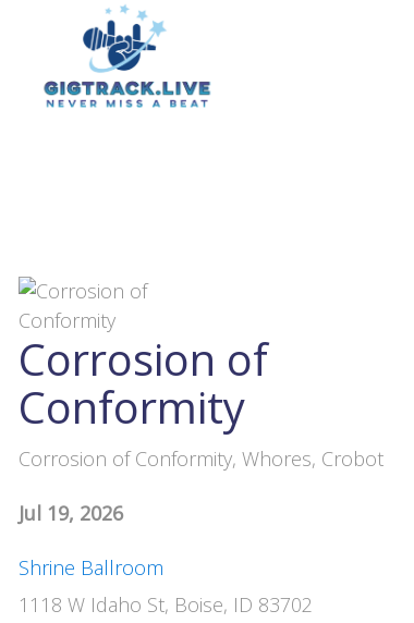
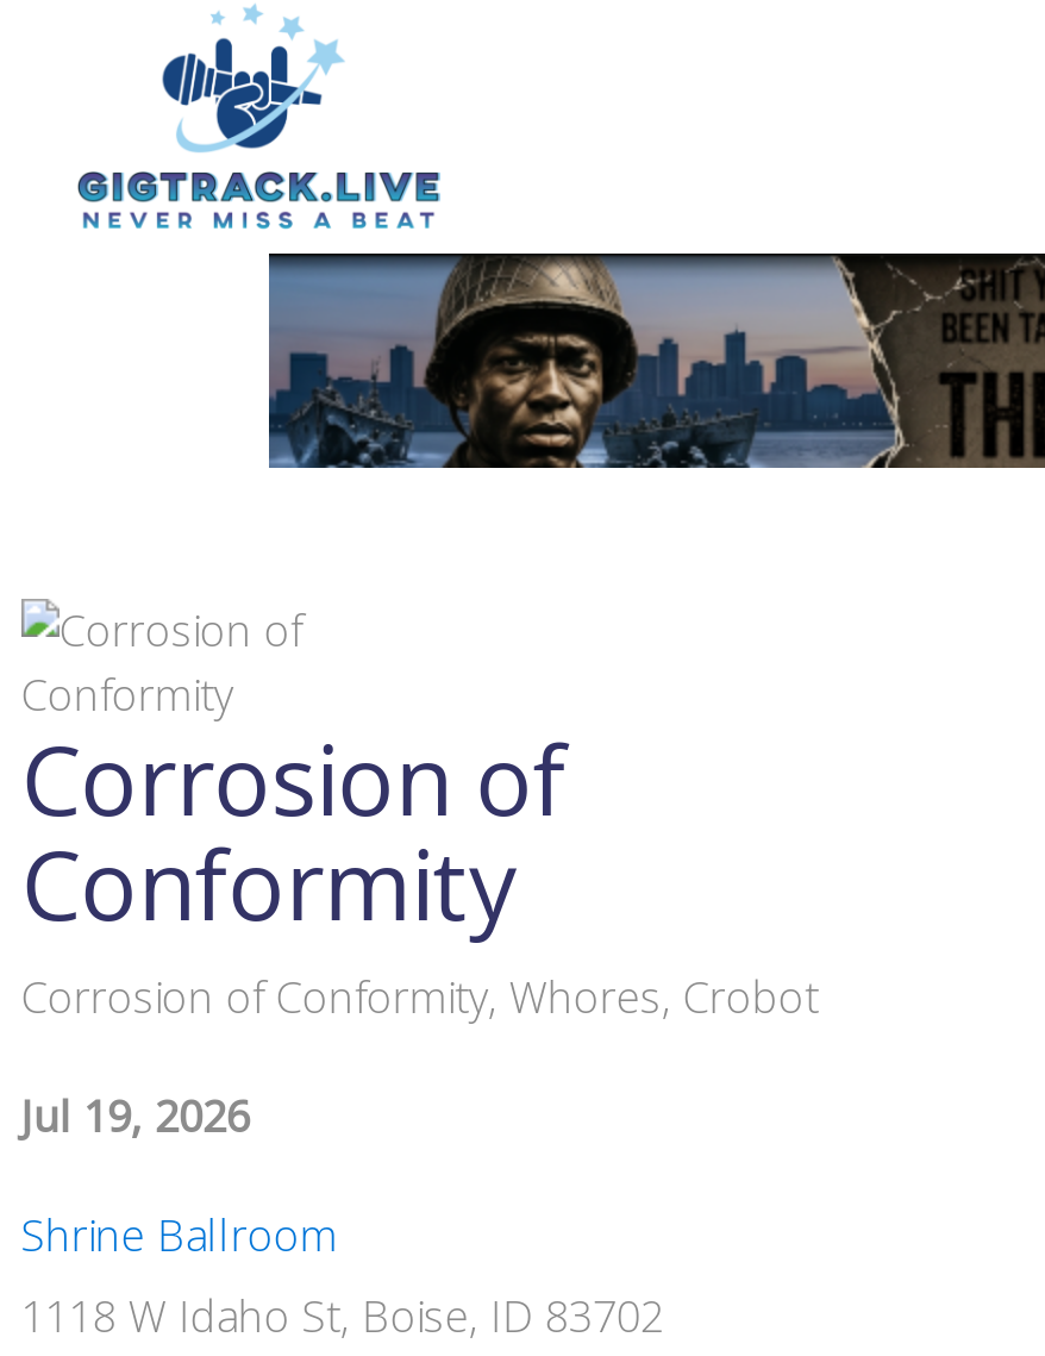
none -> [267,251,1038,470] [image]

